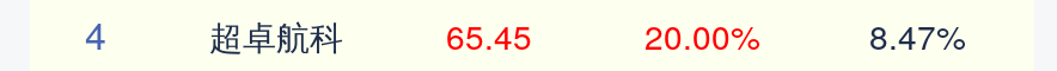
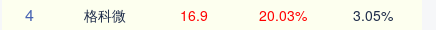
[209,13,965,60] 超卓航科 | 65.45 | 20.00% | 8.47% -> [84,5,393,25] 格科微 | 16.9 | 20.03% | 3.05%

